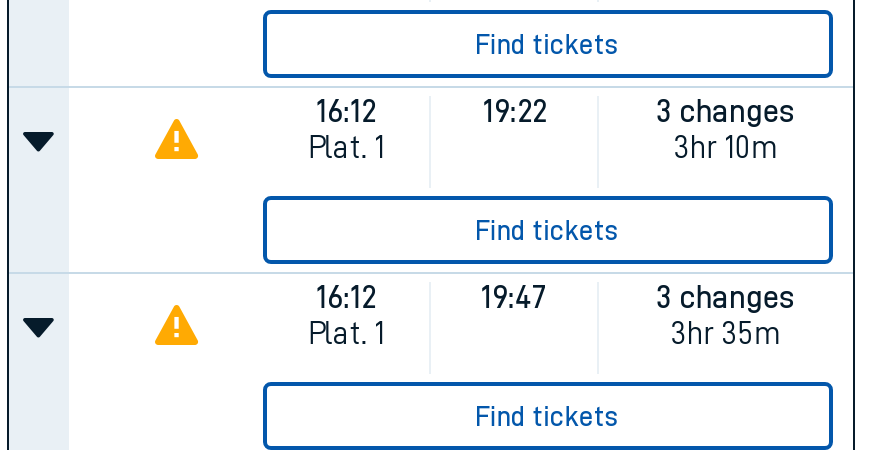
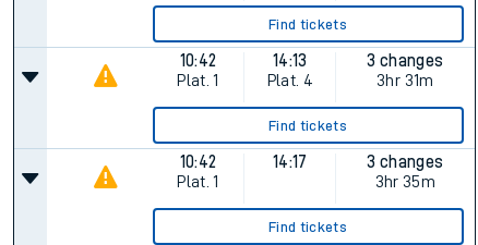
[316,96,376,128] 16:12 -> [180,52,217,70] 10:42
[483,96,547,128] 19:22 -> [267,52,313,89] 14:13 | Plat. 4
[673,132,778,164] 3hr 10m -> [377,72,434,89] 3hr 31m
[316,282,376,314] 16:12 -> [180,154,217,171] 10:42
[481,282,549,314] 19:47 -> [273,154,308,171] 14:17

